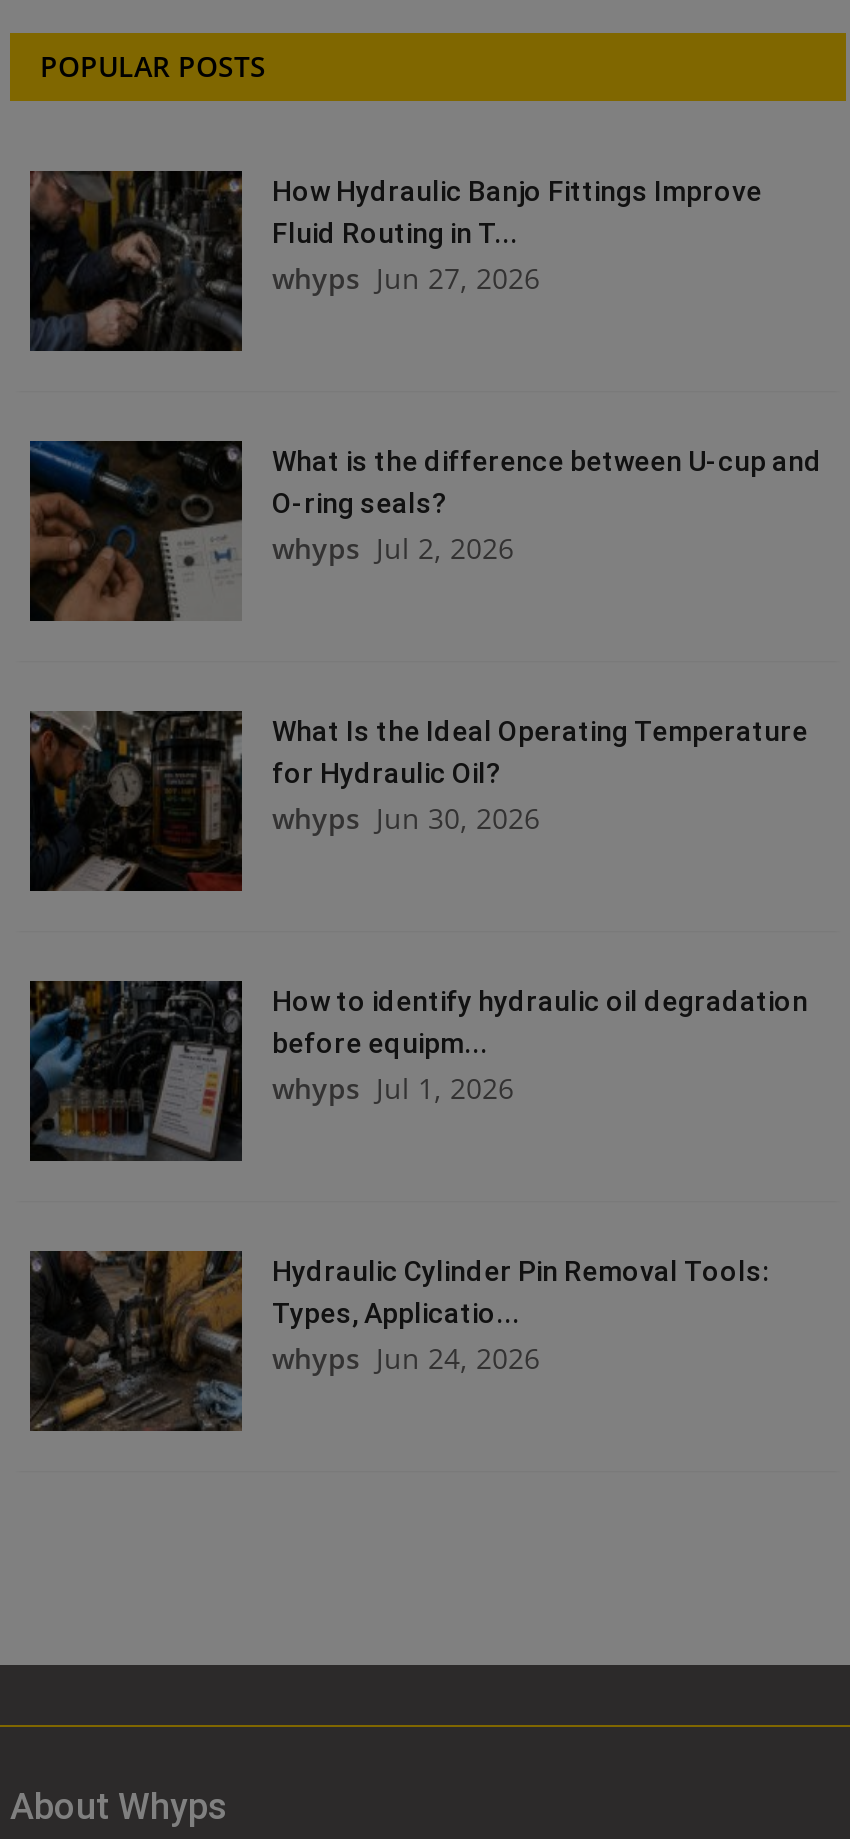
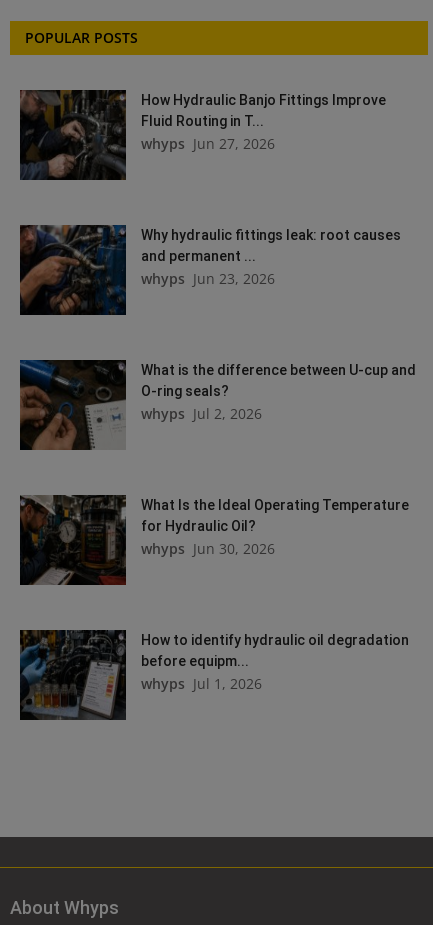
none -> [19,224,401,315] [image] | Why hydraulic fittings leak: root causes | and permanent ... | whyps Jun 23, 2026
moved [28,439,822,1107] -> [19,359,416,693]: [image] | What is the difference between U-cup and | O-ring seals? | ... | before equipm... | whyps Jul 1, 2026
[28,1249,770,1433] [image] | Hydraulic Cylinder Pin Removal Tools: | Types, Applicatio... | whyps Jun 24, 2026 -> none

